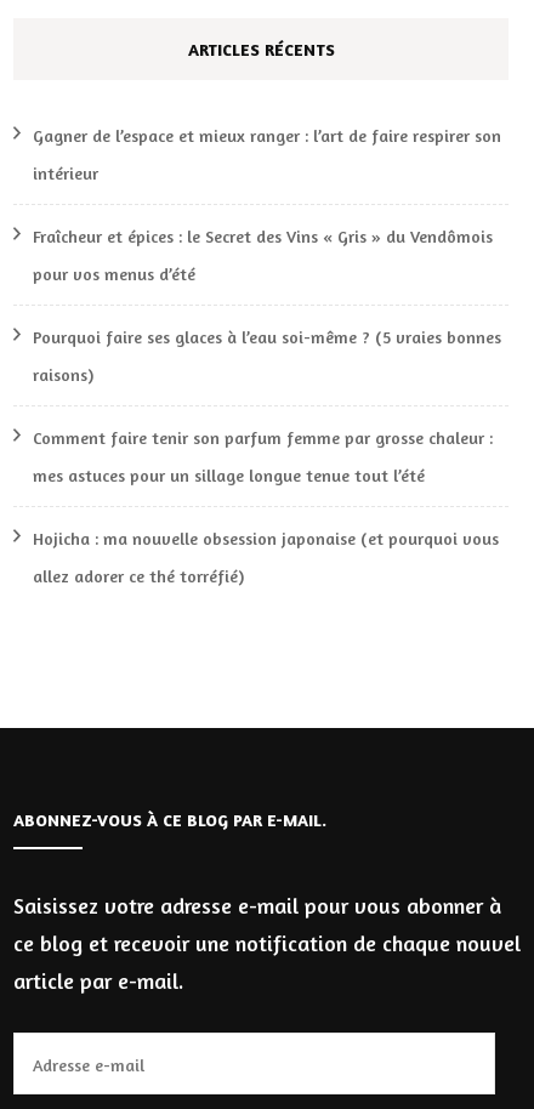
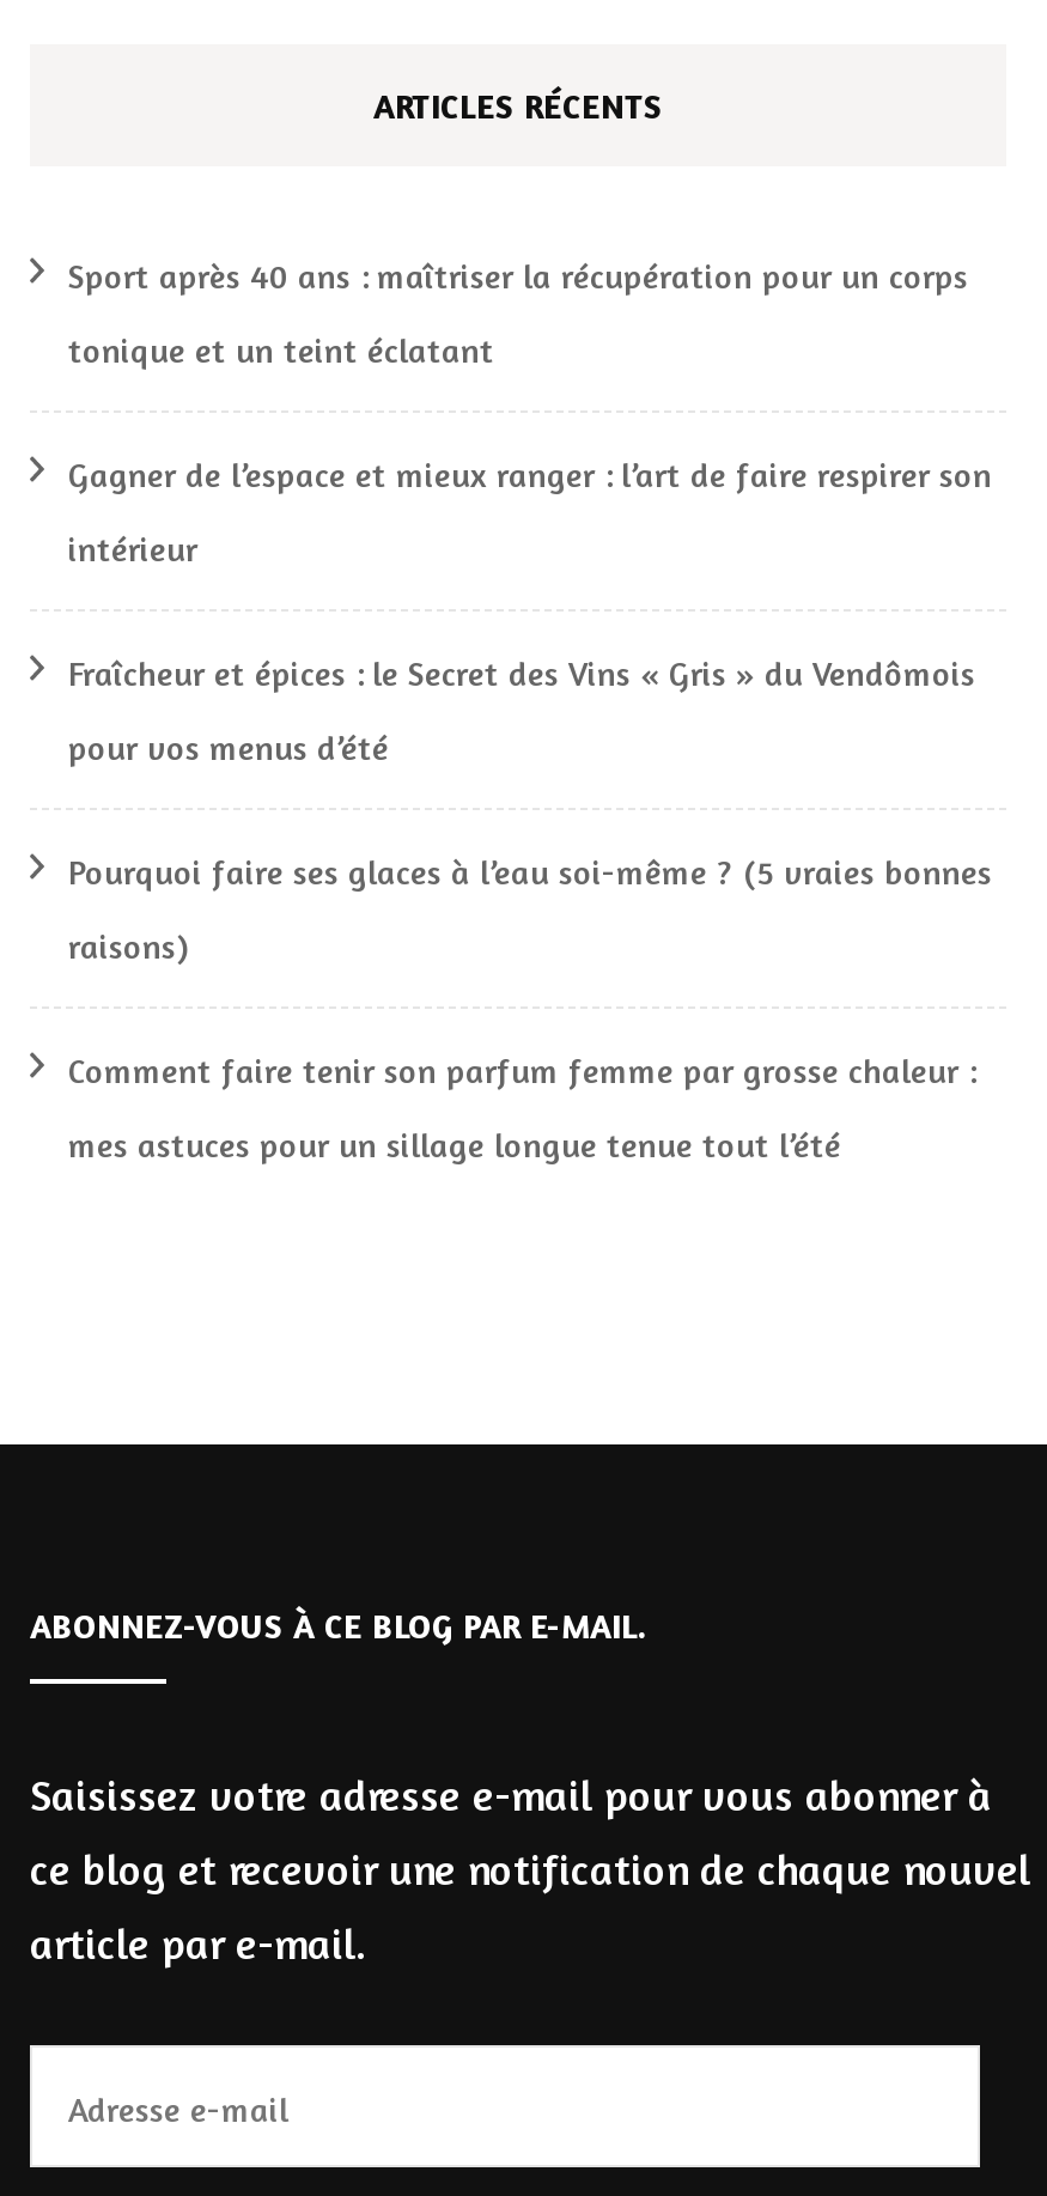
none -> [68,255,968,370] Sport après 40 ans : maîtriser la récupération pour un corps | tonique et un teint éclatant
moved [33,125,501,485] -> [68,454,992,1164]: Gagner de l’espace et mieux ranger : l’art de faire respirer son | intérieur | Fraîcheur et épices : le Secret des Vins « Gris » du Vendômois | pour vos menus d’été | Pourquoi faire ses glaces à l’eau soi-même ? (5 vraies bonnes | raisons) | Comment faire tenir son parfum femme par grosse chaleur : | mes astuces pour un sillage longue tenue tout l’été
[33,528,499,586] Hojicha : ma nouvelle obsession japonaise (et pourquoi vous | allez adorer ce thé torréfié) -> none

